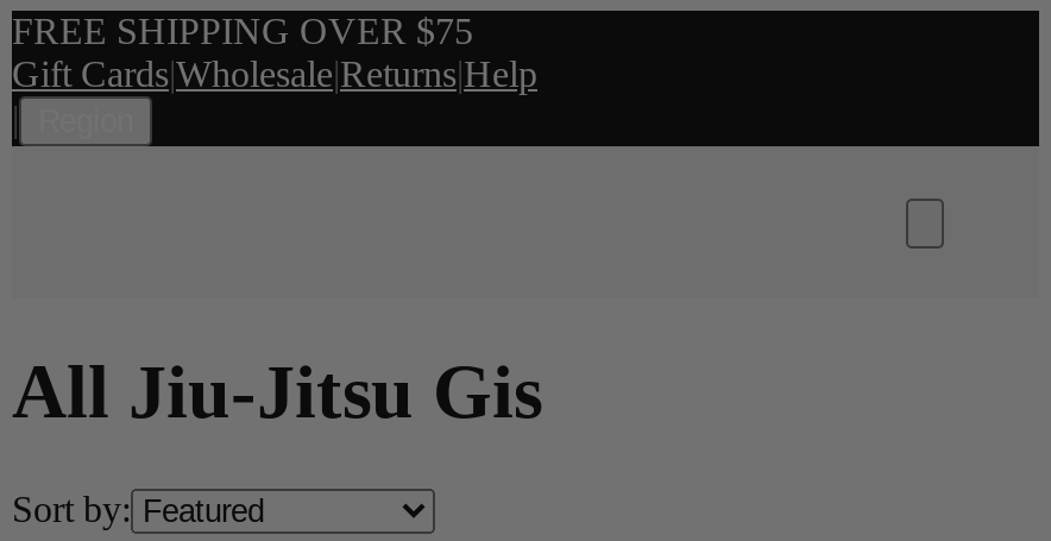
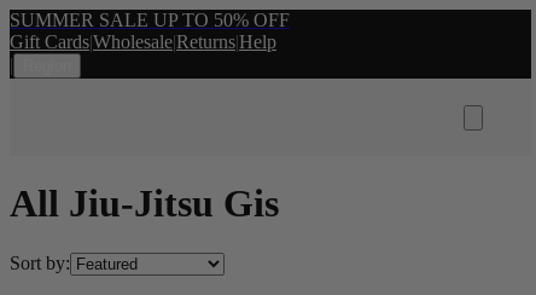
[12,11,473,51] FREE SHIPPING OVER $75 -> [10,10,290,30] SUMMER SALE UP TO 50% OFF

